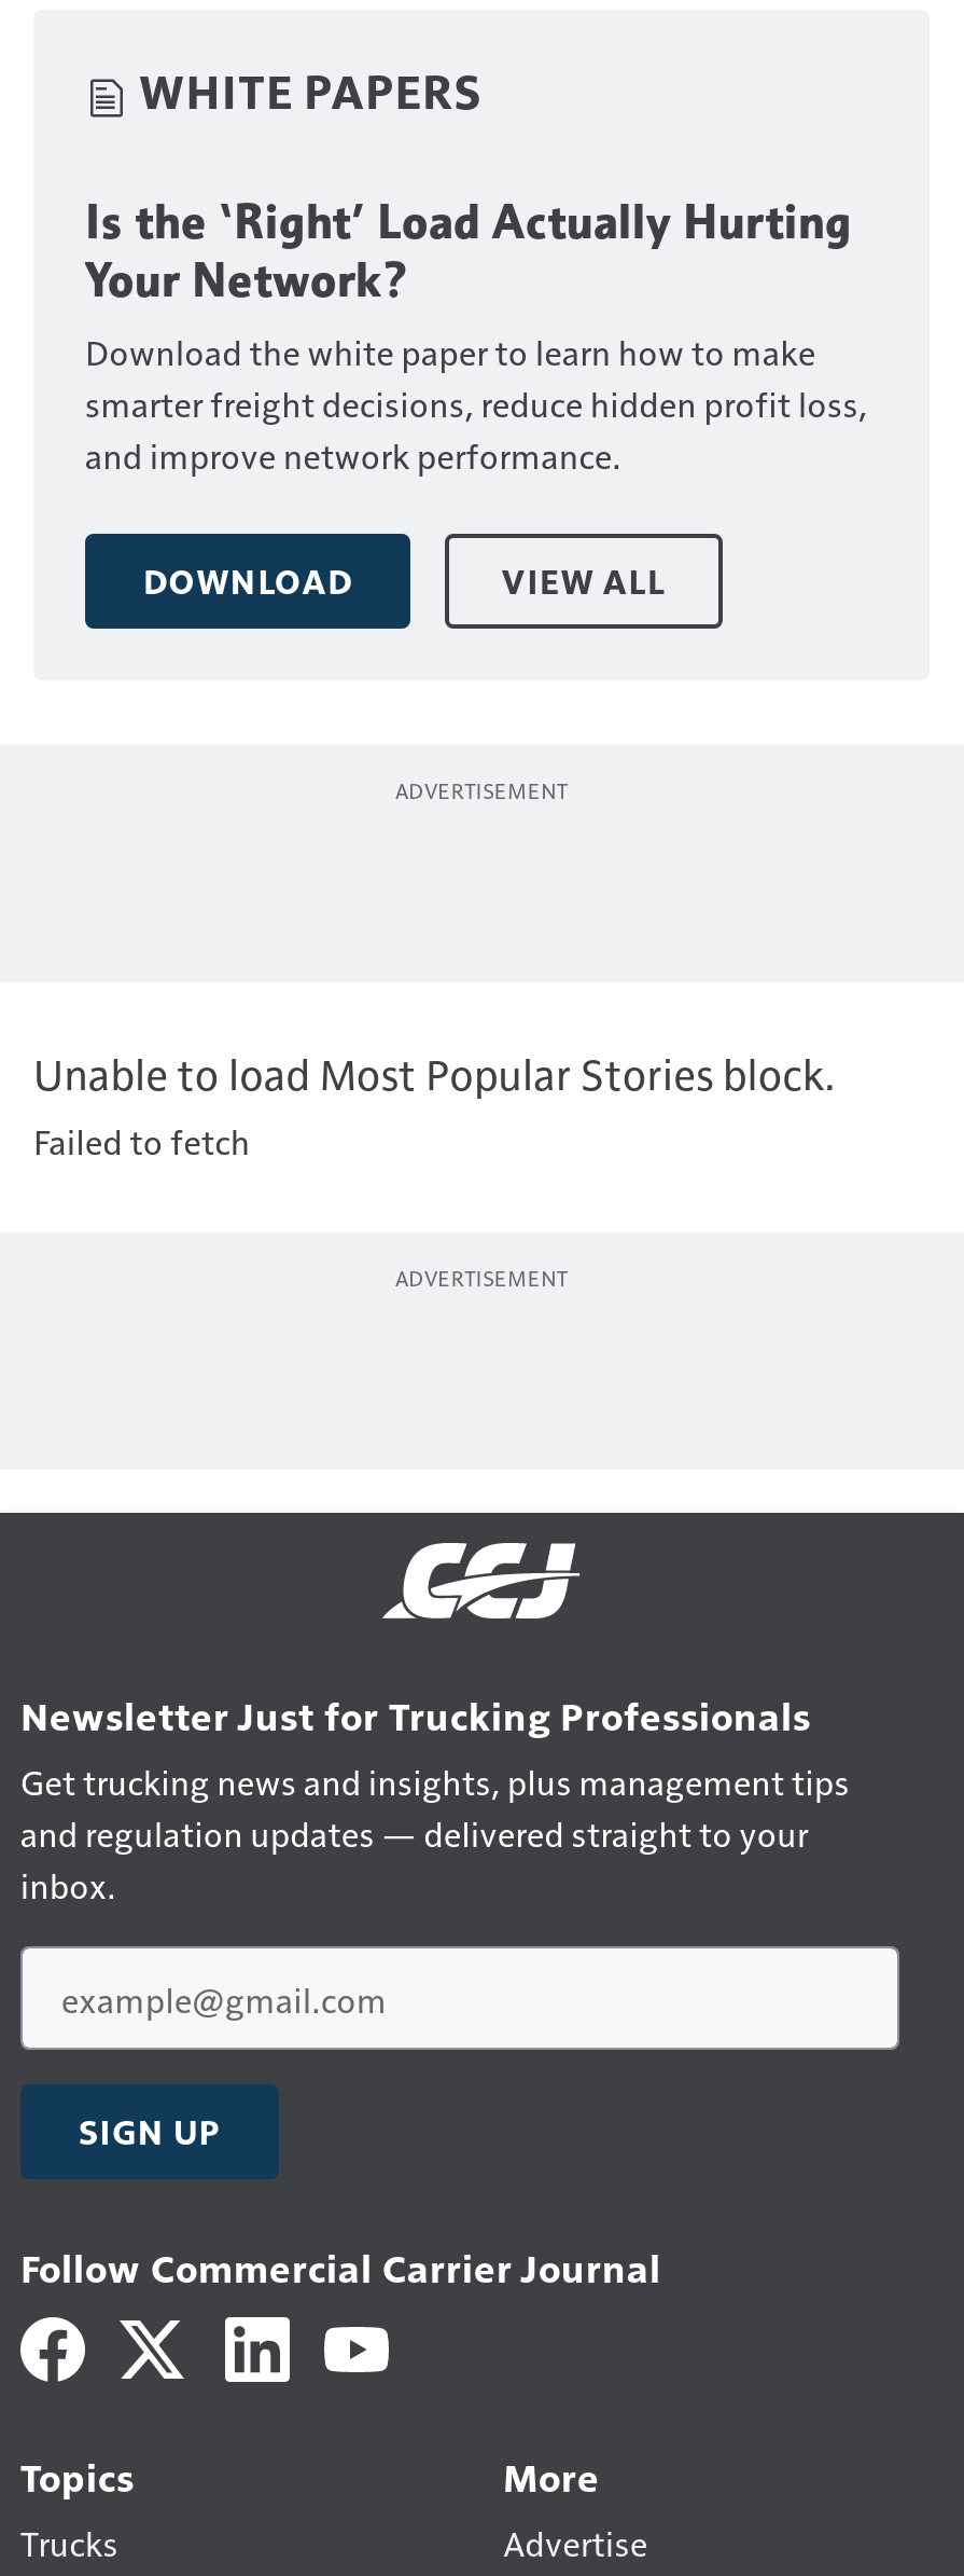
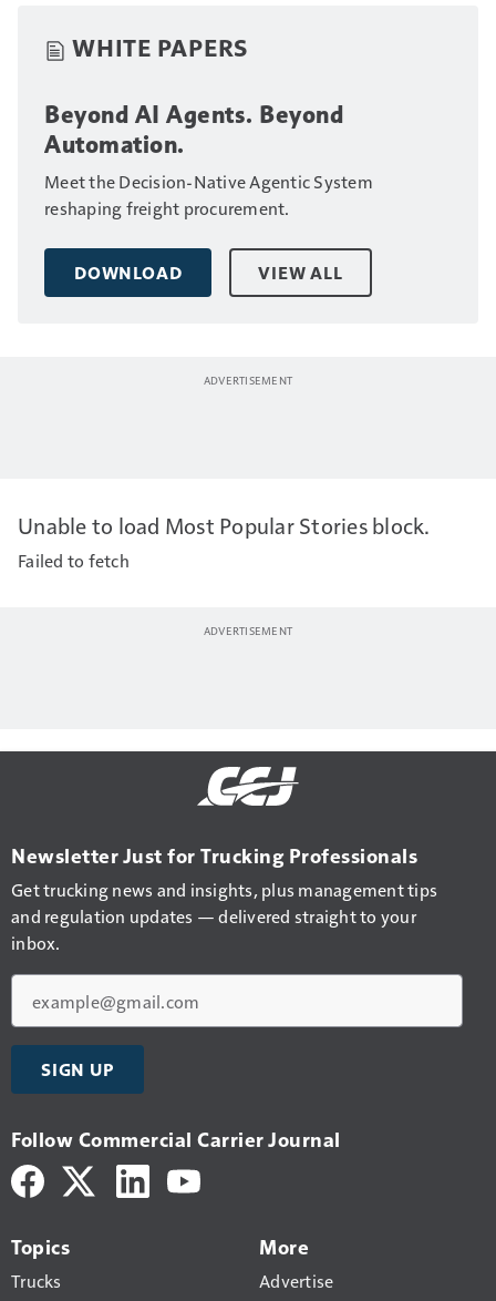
[85,193,867,478] Is the ‘Right’ Load Actually Hurting | Your Network? | Download the white paper to learn how to make | smarter freight decisions, reduce hidden profit loss, | and improve network performance. -> [44,100,373,220] Beyond AI Agents. Beyond | Automation. | Meet the Decision-Native Agentic System | reshaping freight procurement.

